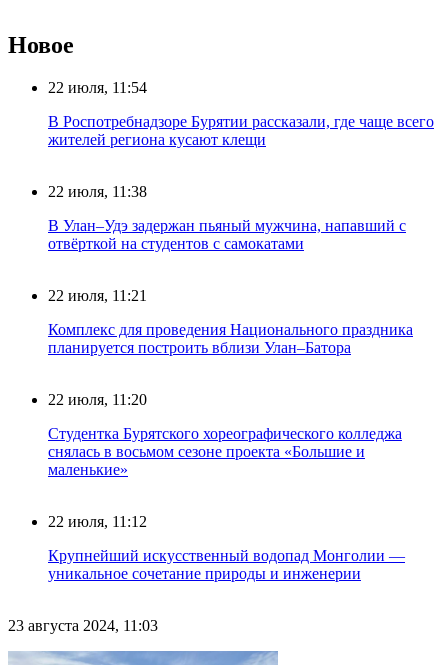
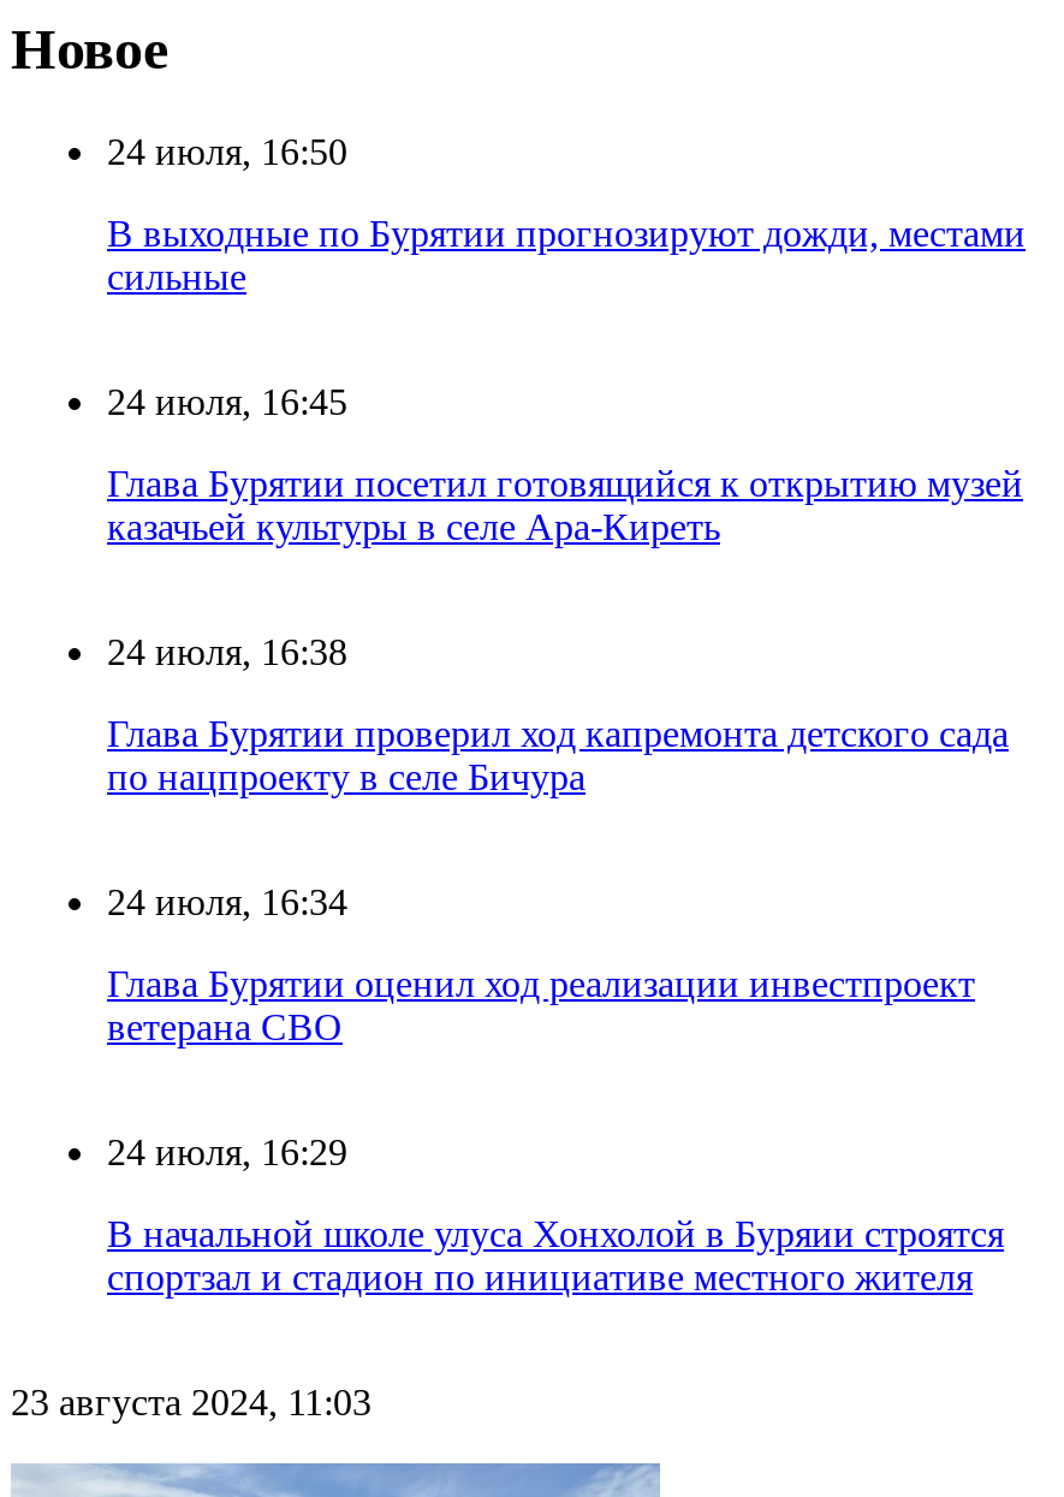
[48,79,147,96] 22 июля, 11:54 -> [107,132,347,172] 24 июля, 16:50
[48,113,434,148] В Роспотребнадзоре Бурятии рассказали, где чаще всего | жителей региона кусают клещи -> [107,213,1026,297] В выходные по Бурятии прогнозируют дожди, местами | сильные
[48,183,147,200] 22 июля, 11:38 -> [107,382,347,423] 24 июля, 16:45
[48,217,406,252] В Улан–Удэ задержан пьяный мужчина, напавший с | отвёрткой на студентов с самокатами -> [107,463,1023,548] Глава Бурятии посетил готовящийся к открытию музей | казачьей культуры в селе Ара-Киреть
[48,287,147,304] 22 июля, 11:21 -> [107,632,347,673] 24 июля, 16:38
[48,321,413,356] Комплекс для проведения Национального праздника | планируется построить вблизи Улан–Батора -> [107,714,1009,798] Глава Бурятии проверил ход капремонта детского сада | по нацпроекту в селе Бичура
[48,391,147,408] 22 июля, 11:20 -> [107,882,347,923] 24 июля, 16:34
[48,425,402,478] Студентка Бурятского хореографического колледжа | снялась в восьмом сезоне проекта «Большие и | маленькие» -> [107,964,975,1048] Глава Бурятии оценил ход реализации инвестпроект | ветерана СВО
[48,513,147,530] 22 июля, 11:12 -> [107,1132,347,1173] 24 июля, 16:29
[48,547,405,582] Крупнейший искусственный водопад Монголии — | уникальное сочетание природы и инженерии -> [107,1214,1004,1298] В начальной школе улуса Хонхолой в Буряии строятся | спортзал и стадион по инициативе местного жителя

